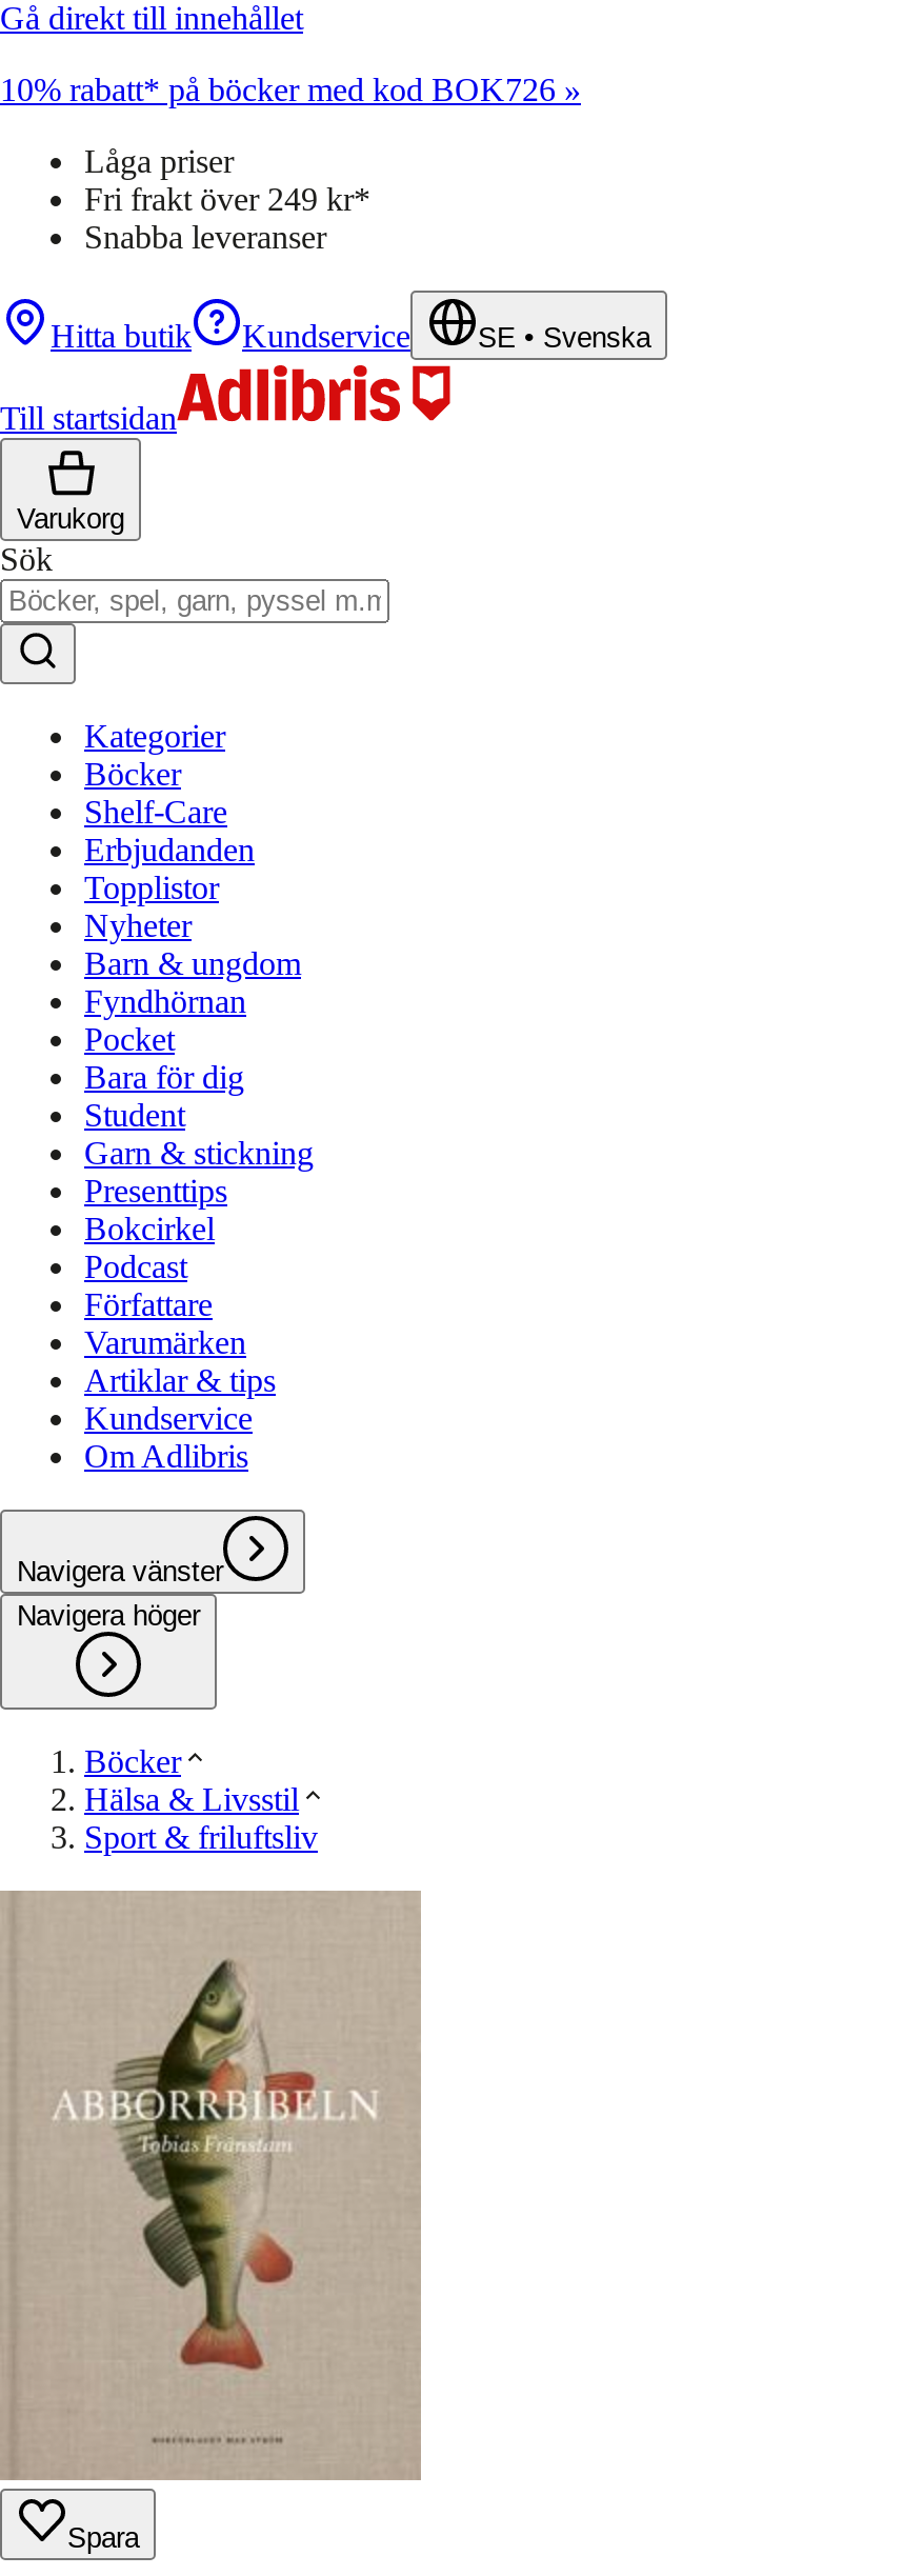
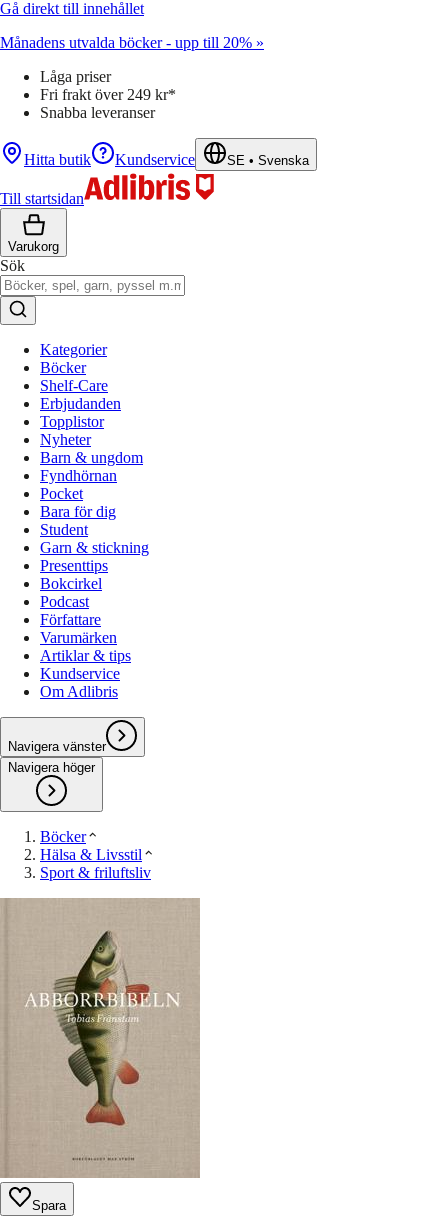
[0,72,581,107] 10% rabatt* på böcker med kod BOK726 » -> [0,34,264,51] Månadens utvalda böcker - upp till 20% »

